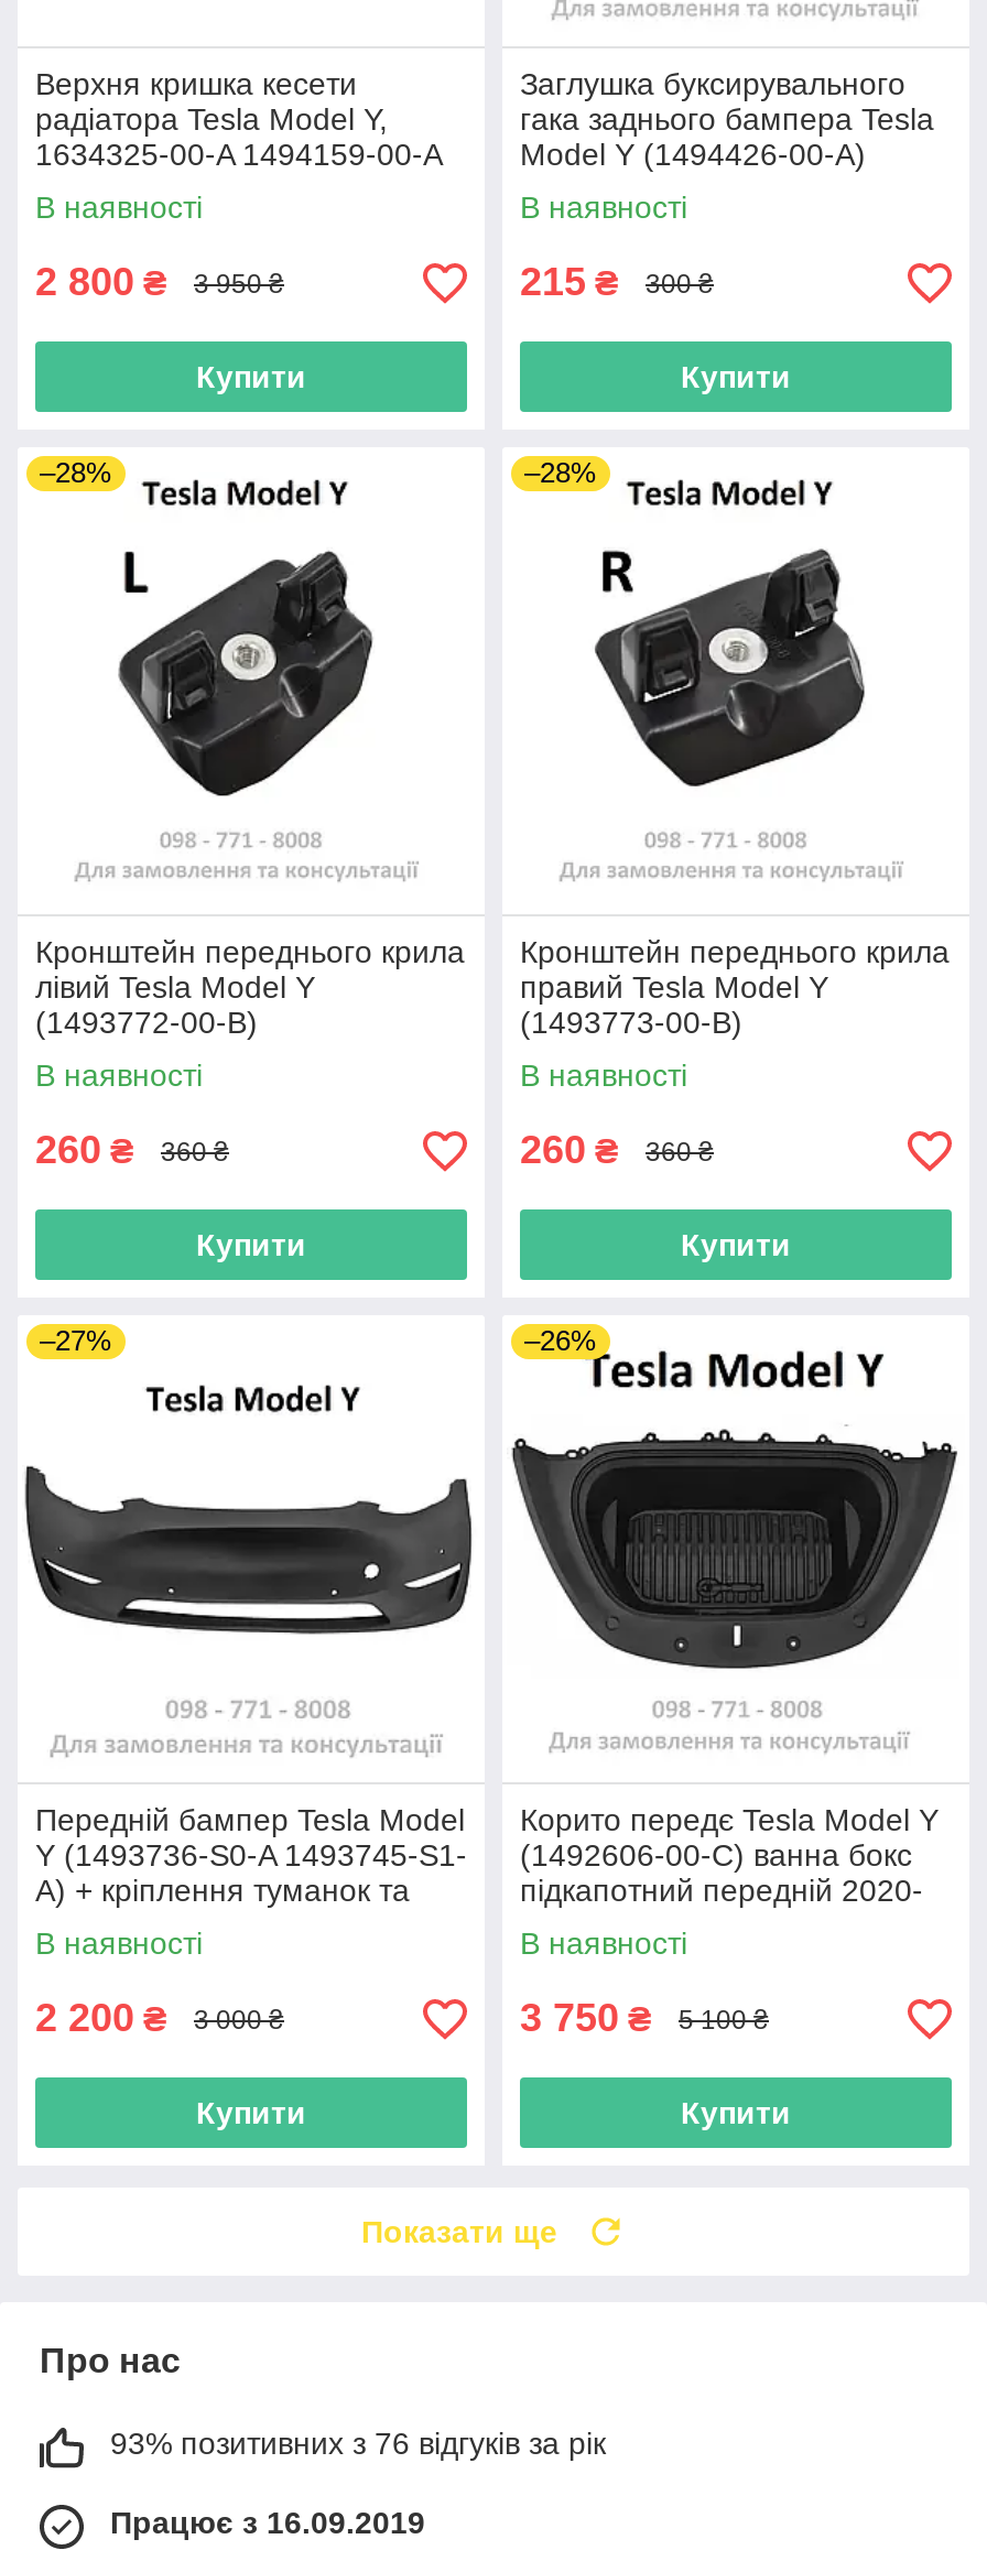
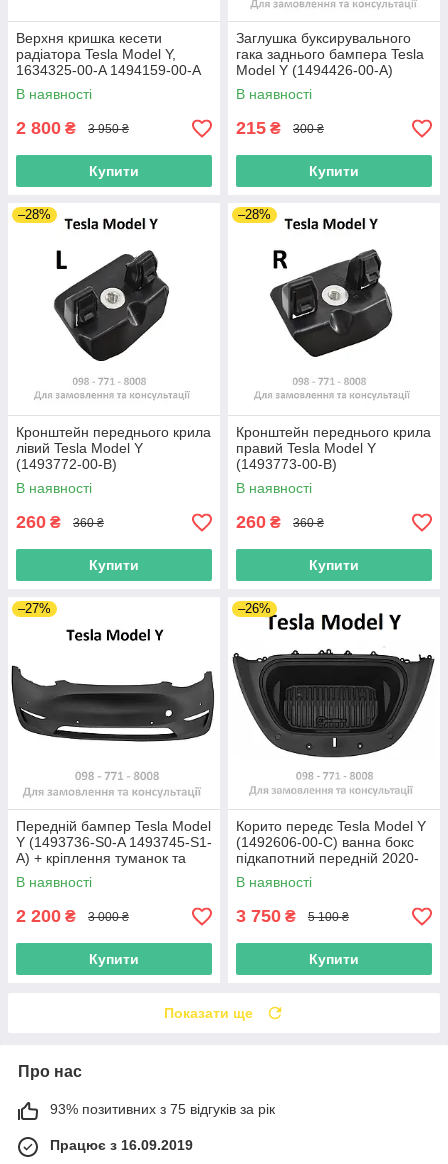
[110,2426,606,2462] 93% позитивних з 76 відгуків за рік -> [50,1101,275,1117] 93% позитивних з 75 відгуків за рік

